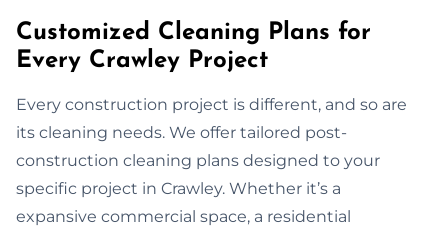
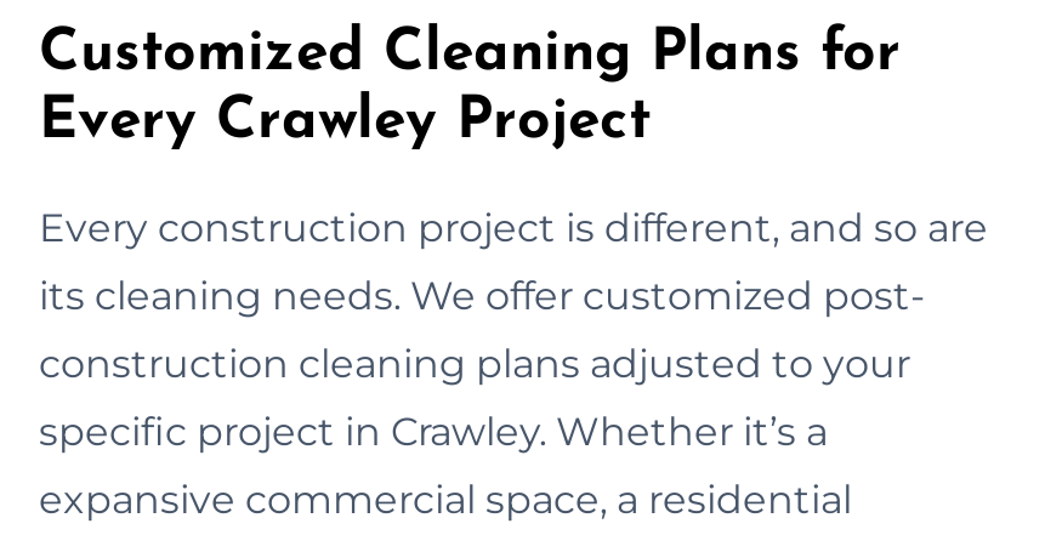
[16,123,347,142] its cleaning needs. We offer tailored post- -> [39,272,925,318] its cleaning needs. We offer customized post-
[16,151,380,170] construction cleaning plans designed to your -> [39,340,910,386] construction cleaning plans adjusted to your

